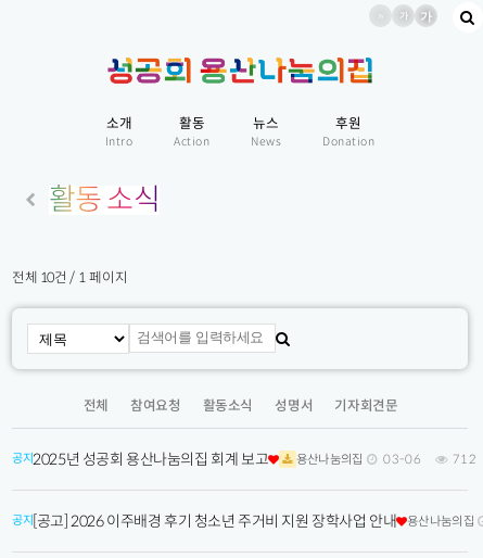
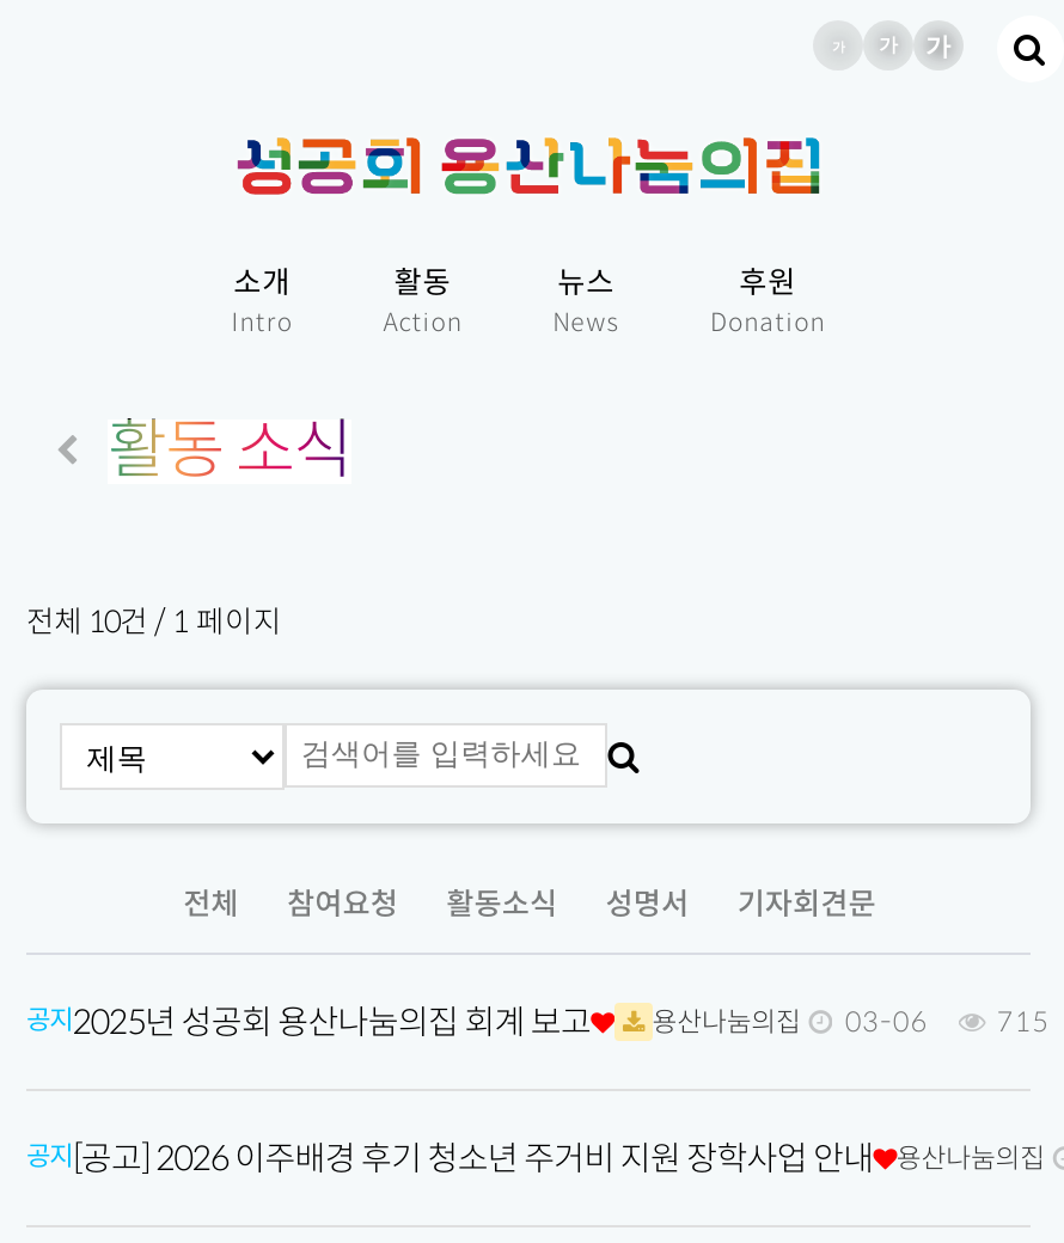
[12,449,476,469] 공지2025년 성공회 용산나눔의집 회계 보고 용산나눔의집 03-06 712 -> [26,1000,1050,1043] 공지2025년 성공회 용산나눔의집 회계 보고 용산나눔의집 03-06 715

